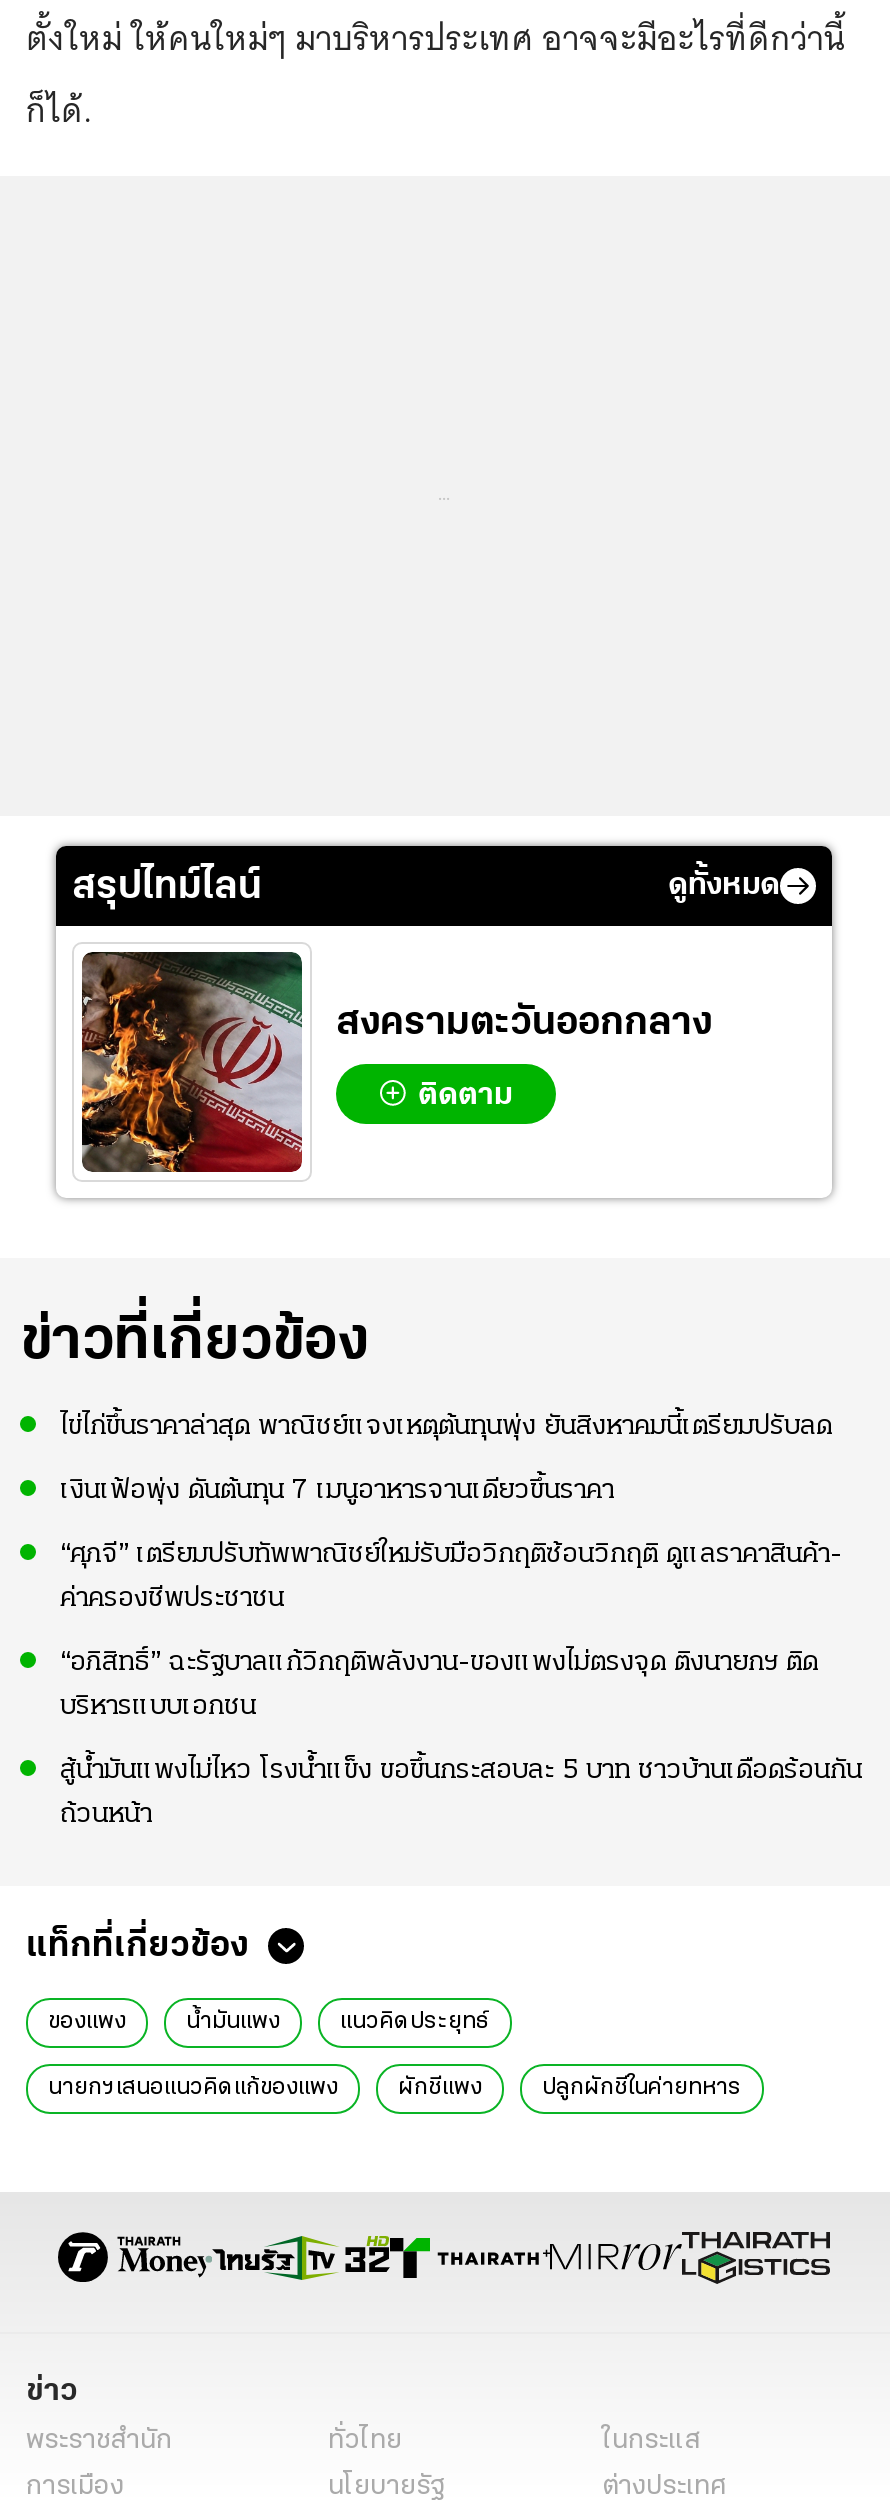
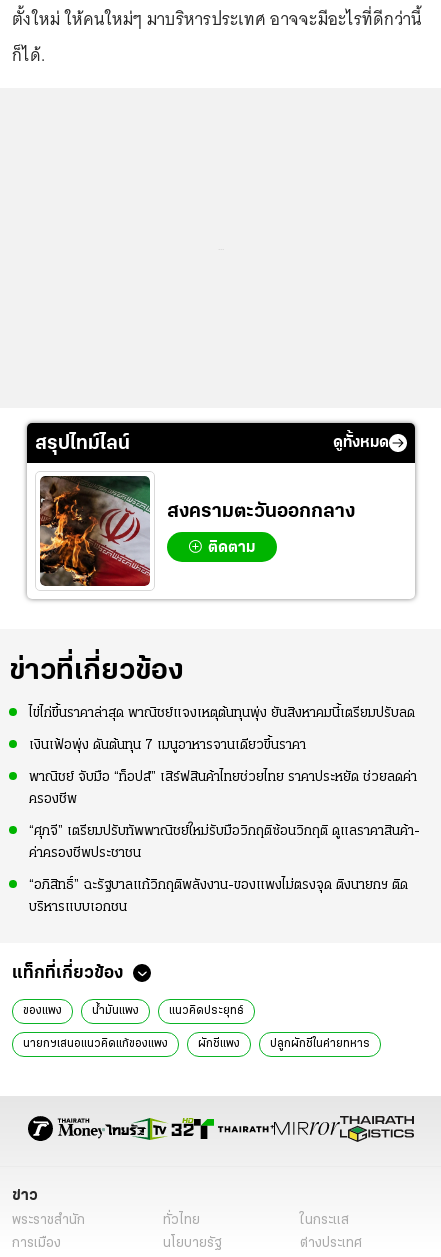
none -> [29,769,417,806] พาณิชย์ จับมือ “ท็อปส์” เสิร์ฟสินค้าไทยช่วยไทย ราคาประหยัด ช่วยลดค่า | ครองชีพ
moved [60,1539,842,1721] -> [29,823,420,914]: “ศุภจี” เตรียมปรับทัพพาณิชย์ใหม่รับมือวิกฤติซ้อนวิกฤติ ดูแลราคาสินค้า- | ค่าครองชีพประชาชน | “อภิสิทธิ์” ฉะรัฐบาลแก้วิกฤติพลังงาน-ของแพงไม่ตรงจุด ติงนายกฯ ติด | บริหารแบบเอกชน
[60,1755,862,1829] สู้น้ำมันแพงไม่ไหว โรงน้ำแข็ง ขอขึ้นกระสอบละ 5 บาท ชาวบ้านเดือดร้อนกัน | ถ้วนหน้า -> none

